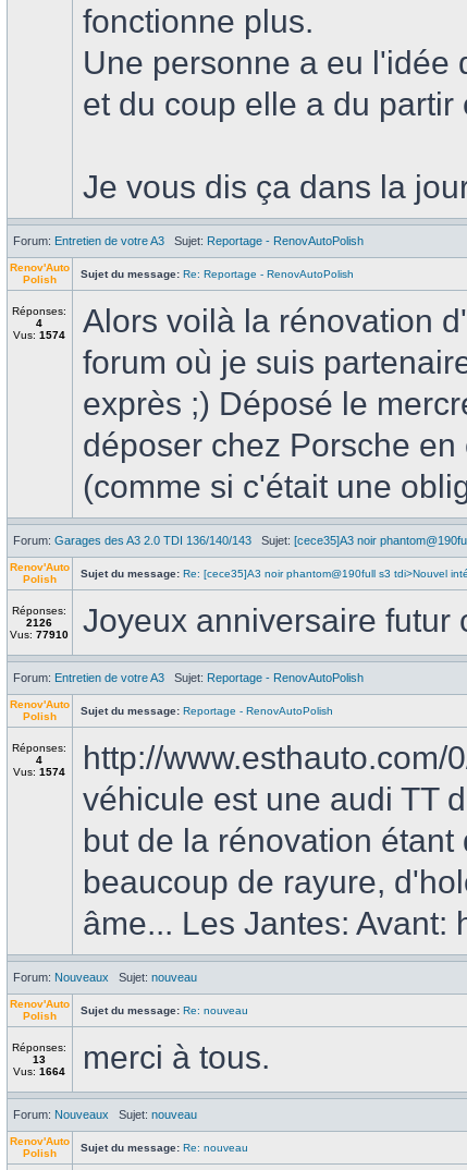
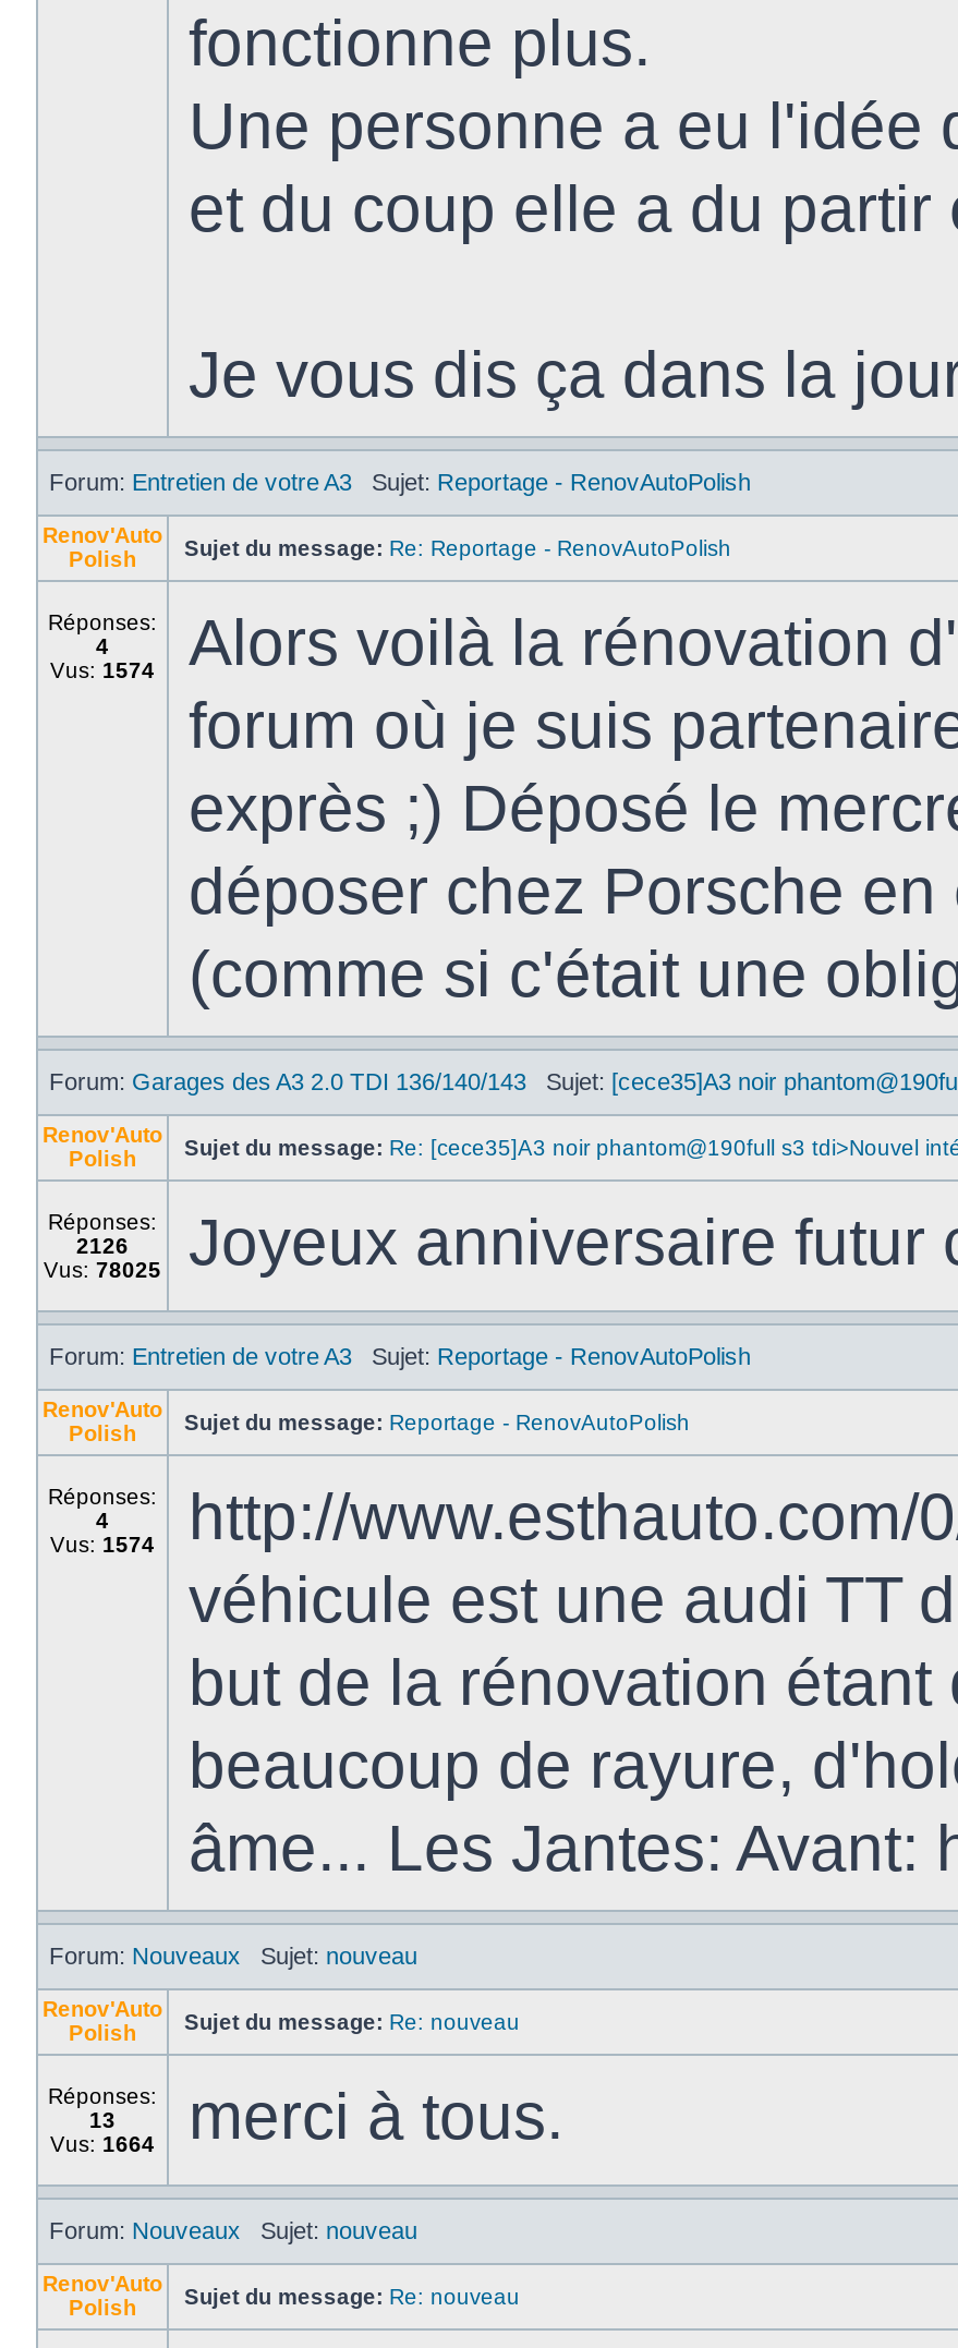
[10,629,69,641] Vus: 77910 -> [44,1258,161,1282] Vus: 78025

